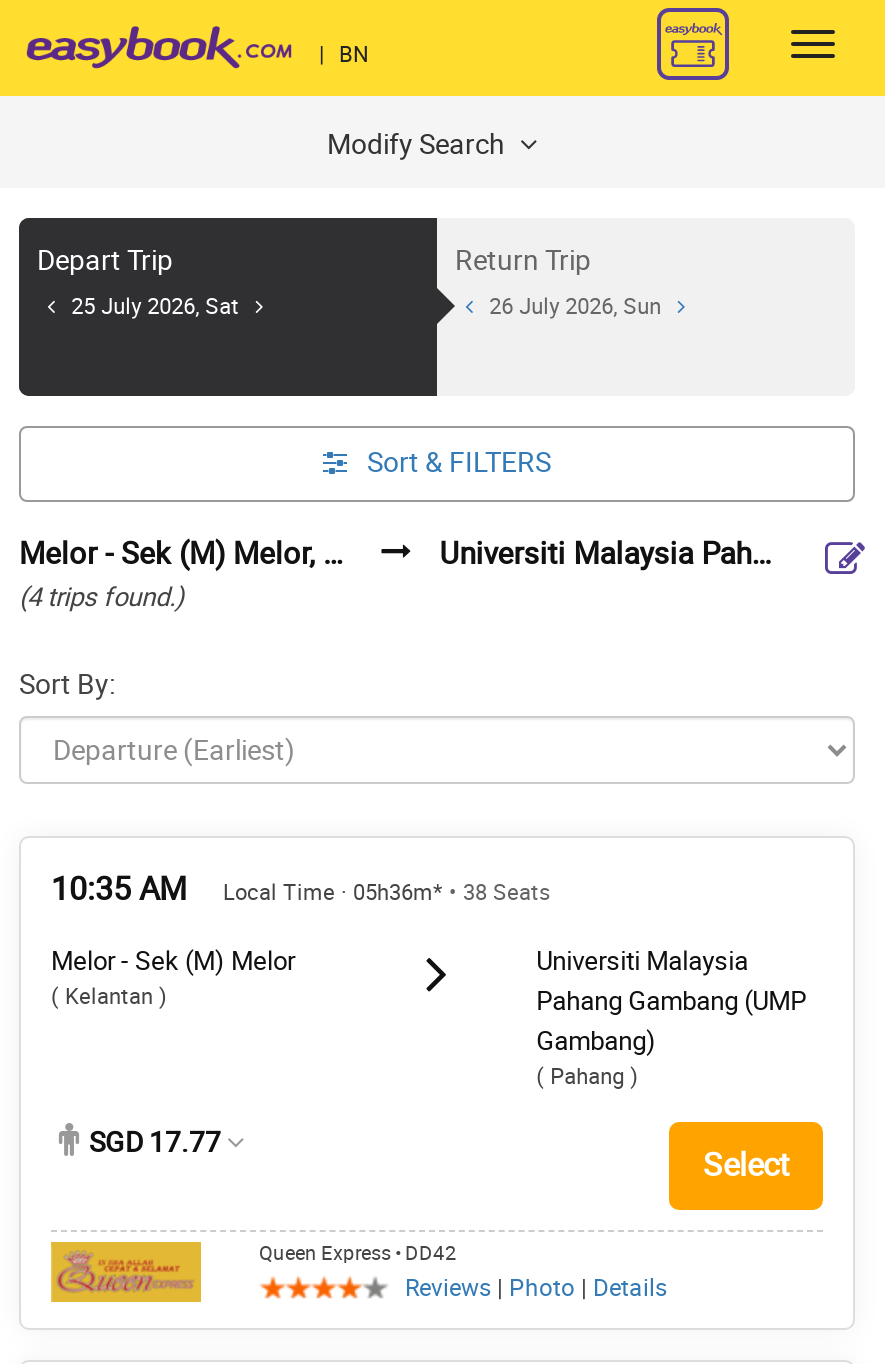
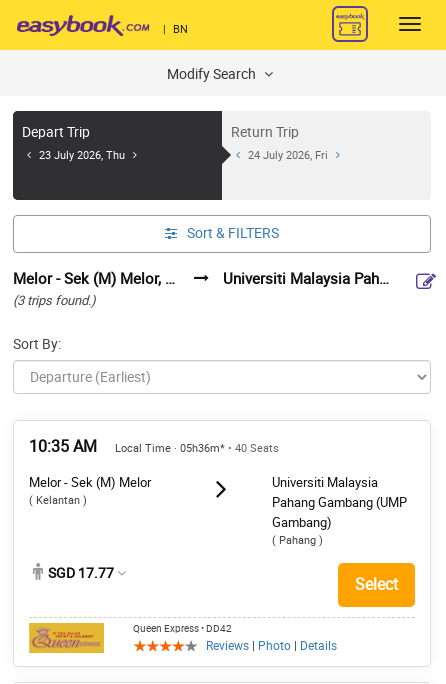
[71,294,239,320] 25 July 2026, Sat -> [39,149,125,162] 23 July 2026, Thu
[489,294,661,320] 26 July 2026, Sun -> [248,149,328,162] 24 July 2026, Fri
[19,582,185,612] (4 trips found.) -> [13,293,96,308] (3 trips found.)
[223,880,551,906] Local Time · 05h36m* • 38 Seats -> [115,442,279,455] Local Time · 05h36m* • 40 Seats

